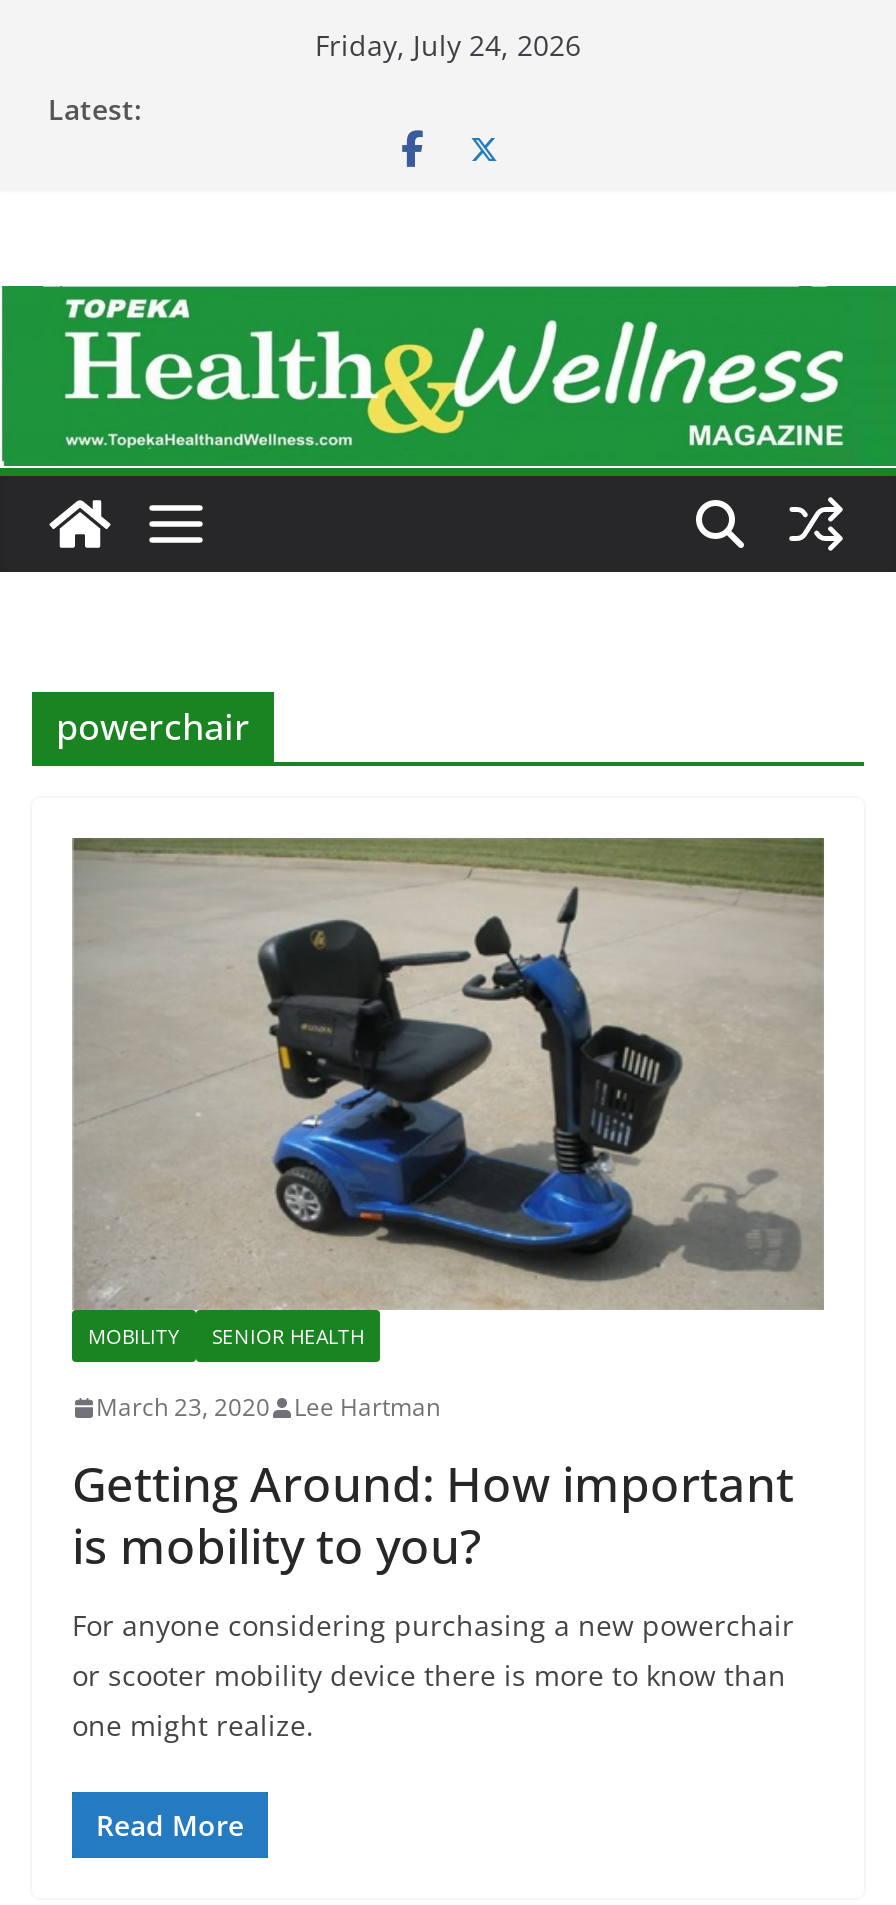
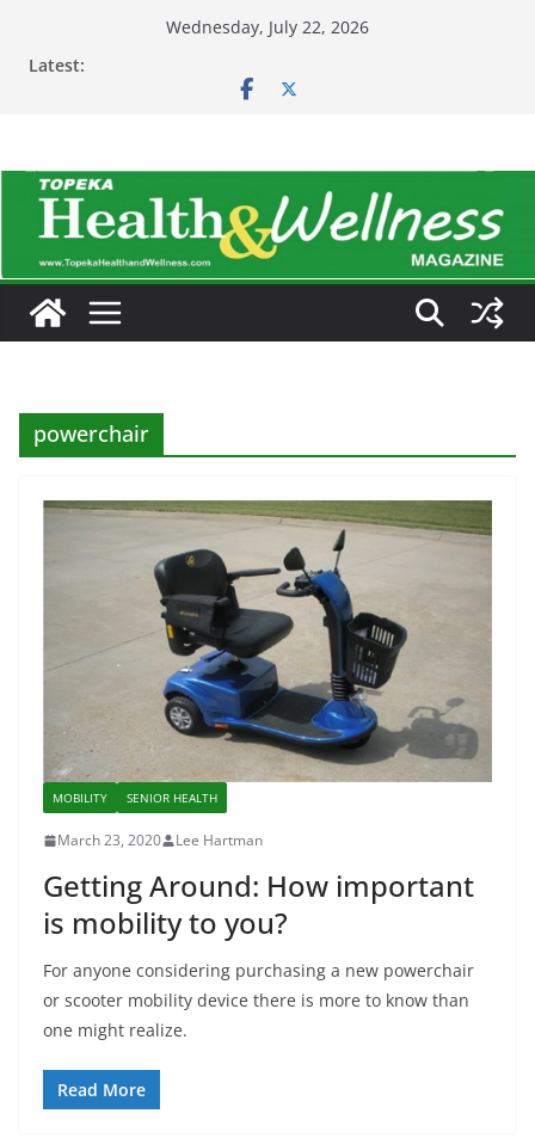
[315,26,581,64] Friday, July 24, 2026 -> [166,16,369,38] Wednesday, July 22, 2026

